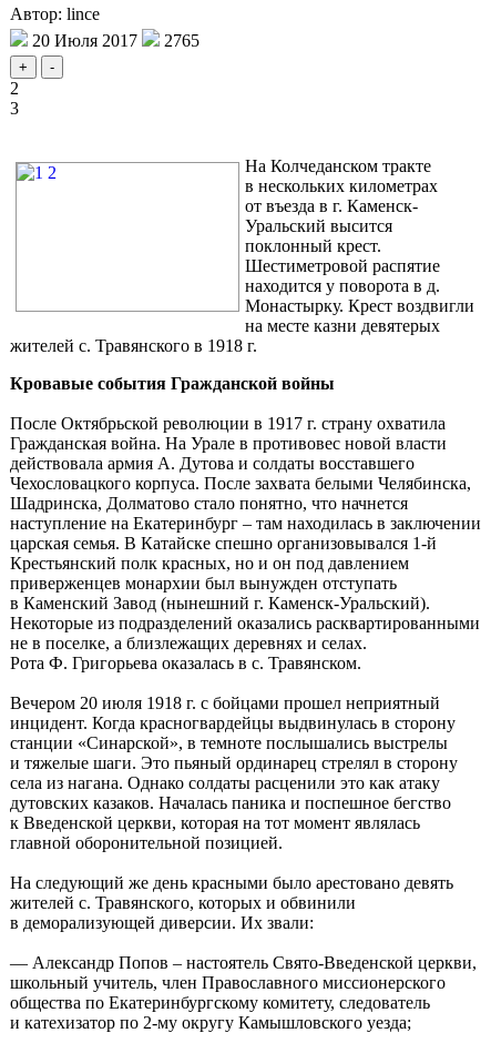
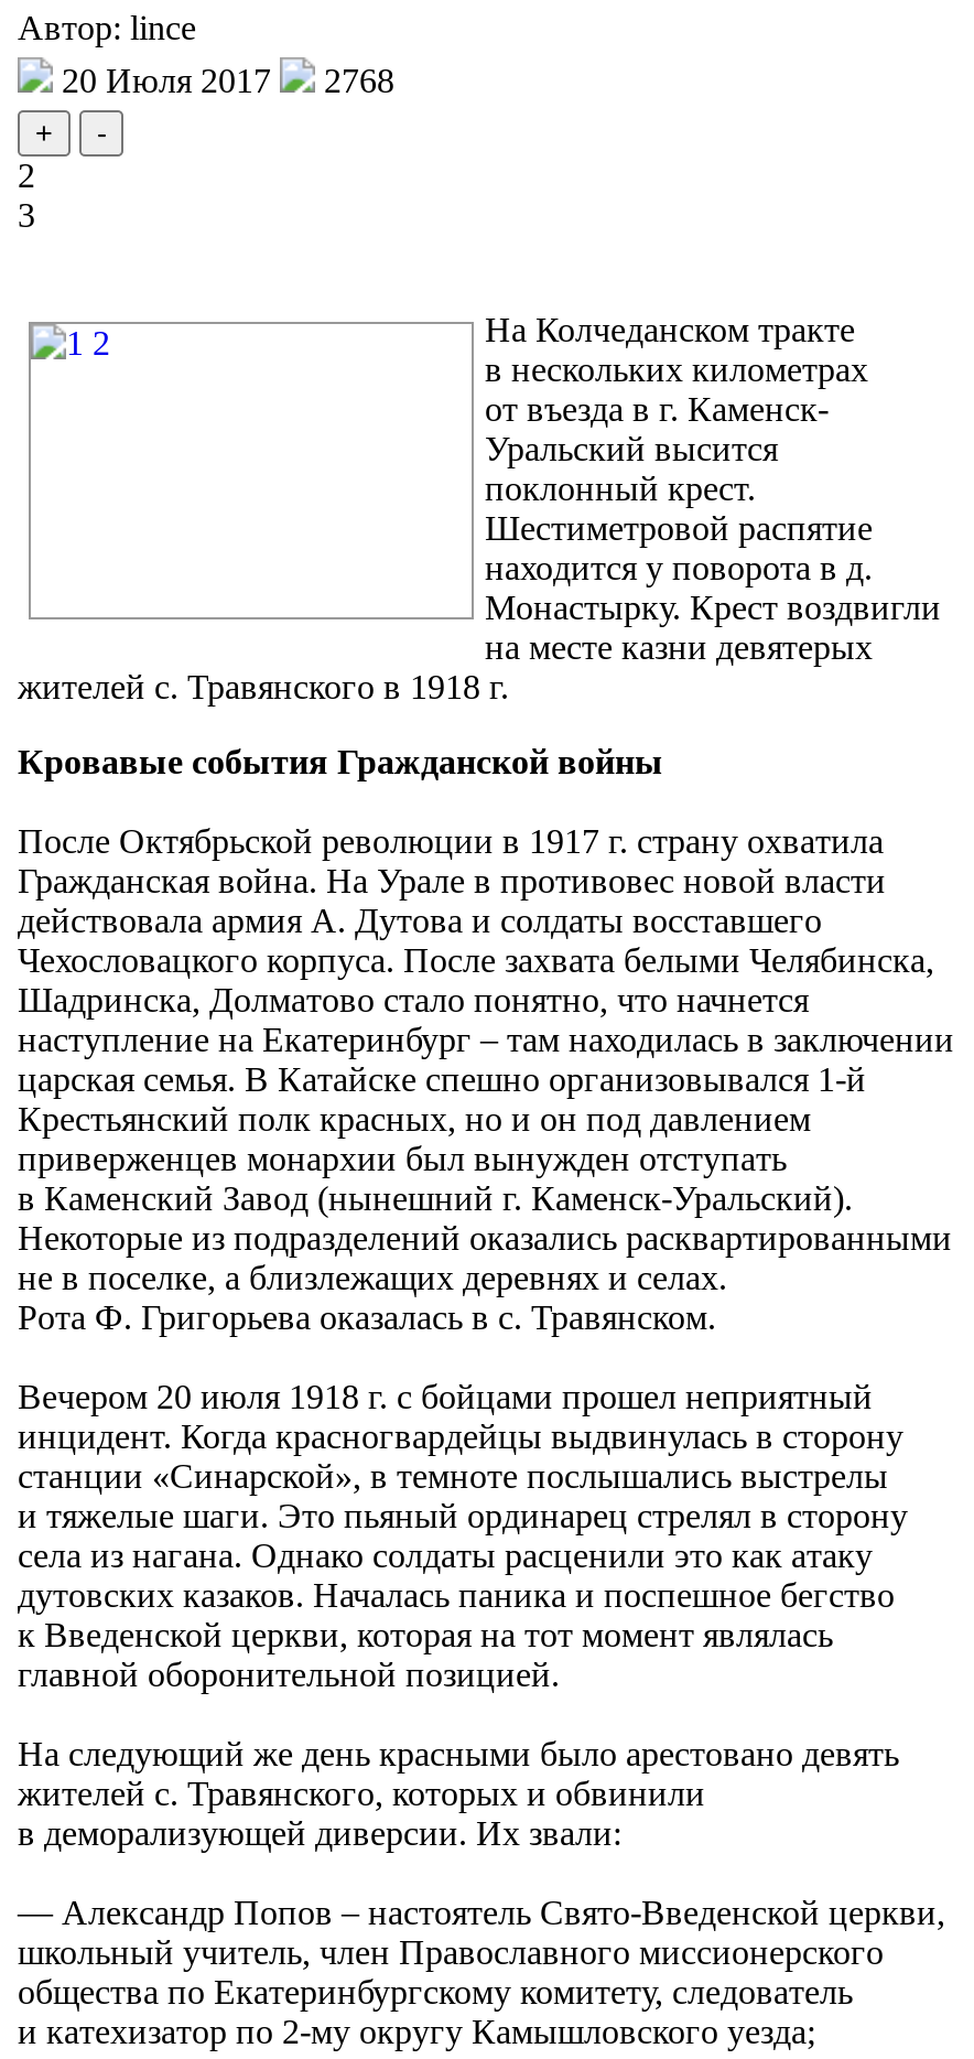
[160,31,200,50] 2765 -> [315,62,394,99] 2768

